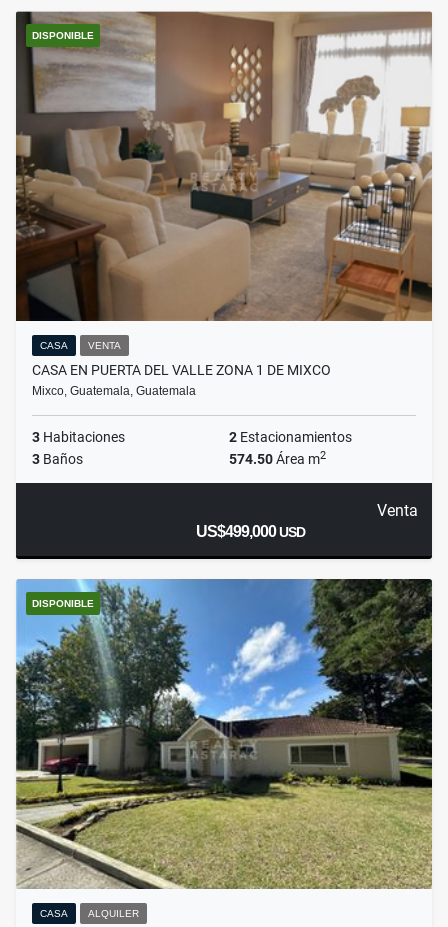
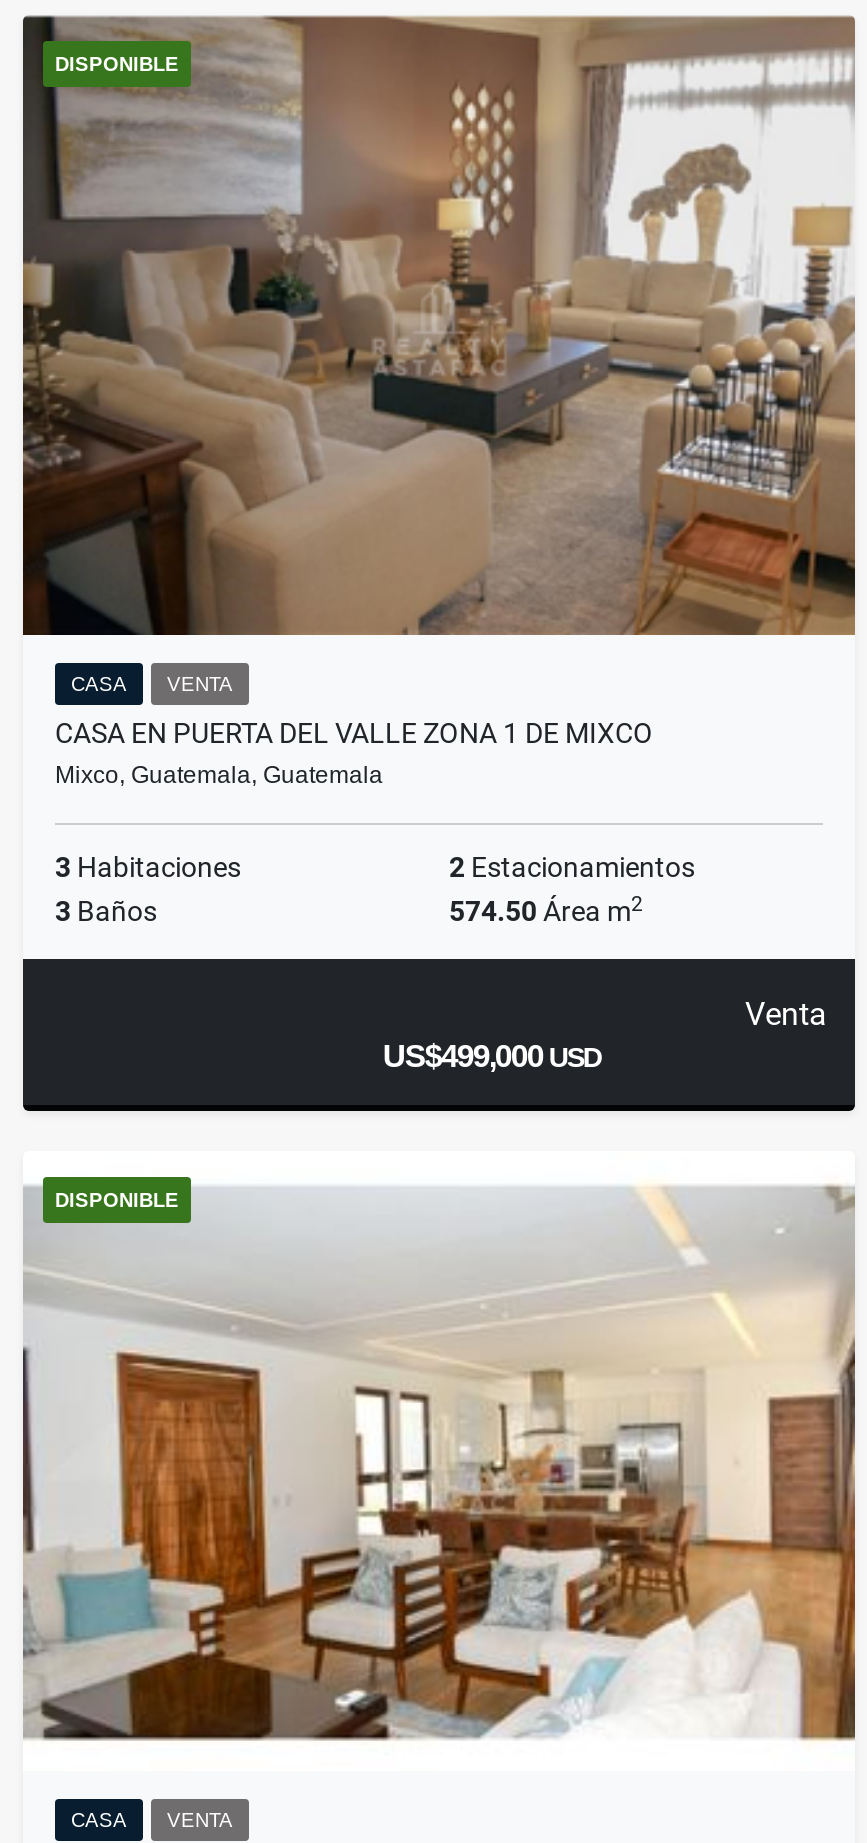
[15,578,433,919] [image] | ALQUILER -> [23,1151,857,1831] [image] | VENTA

